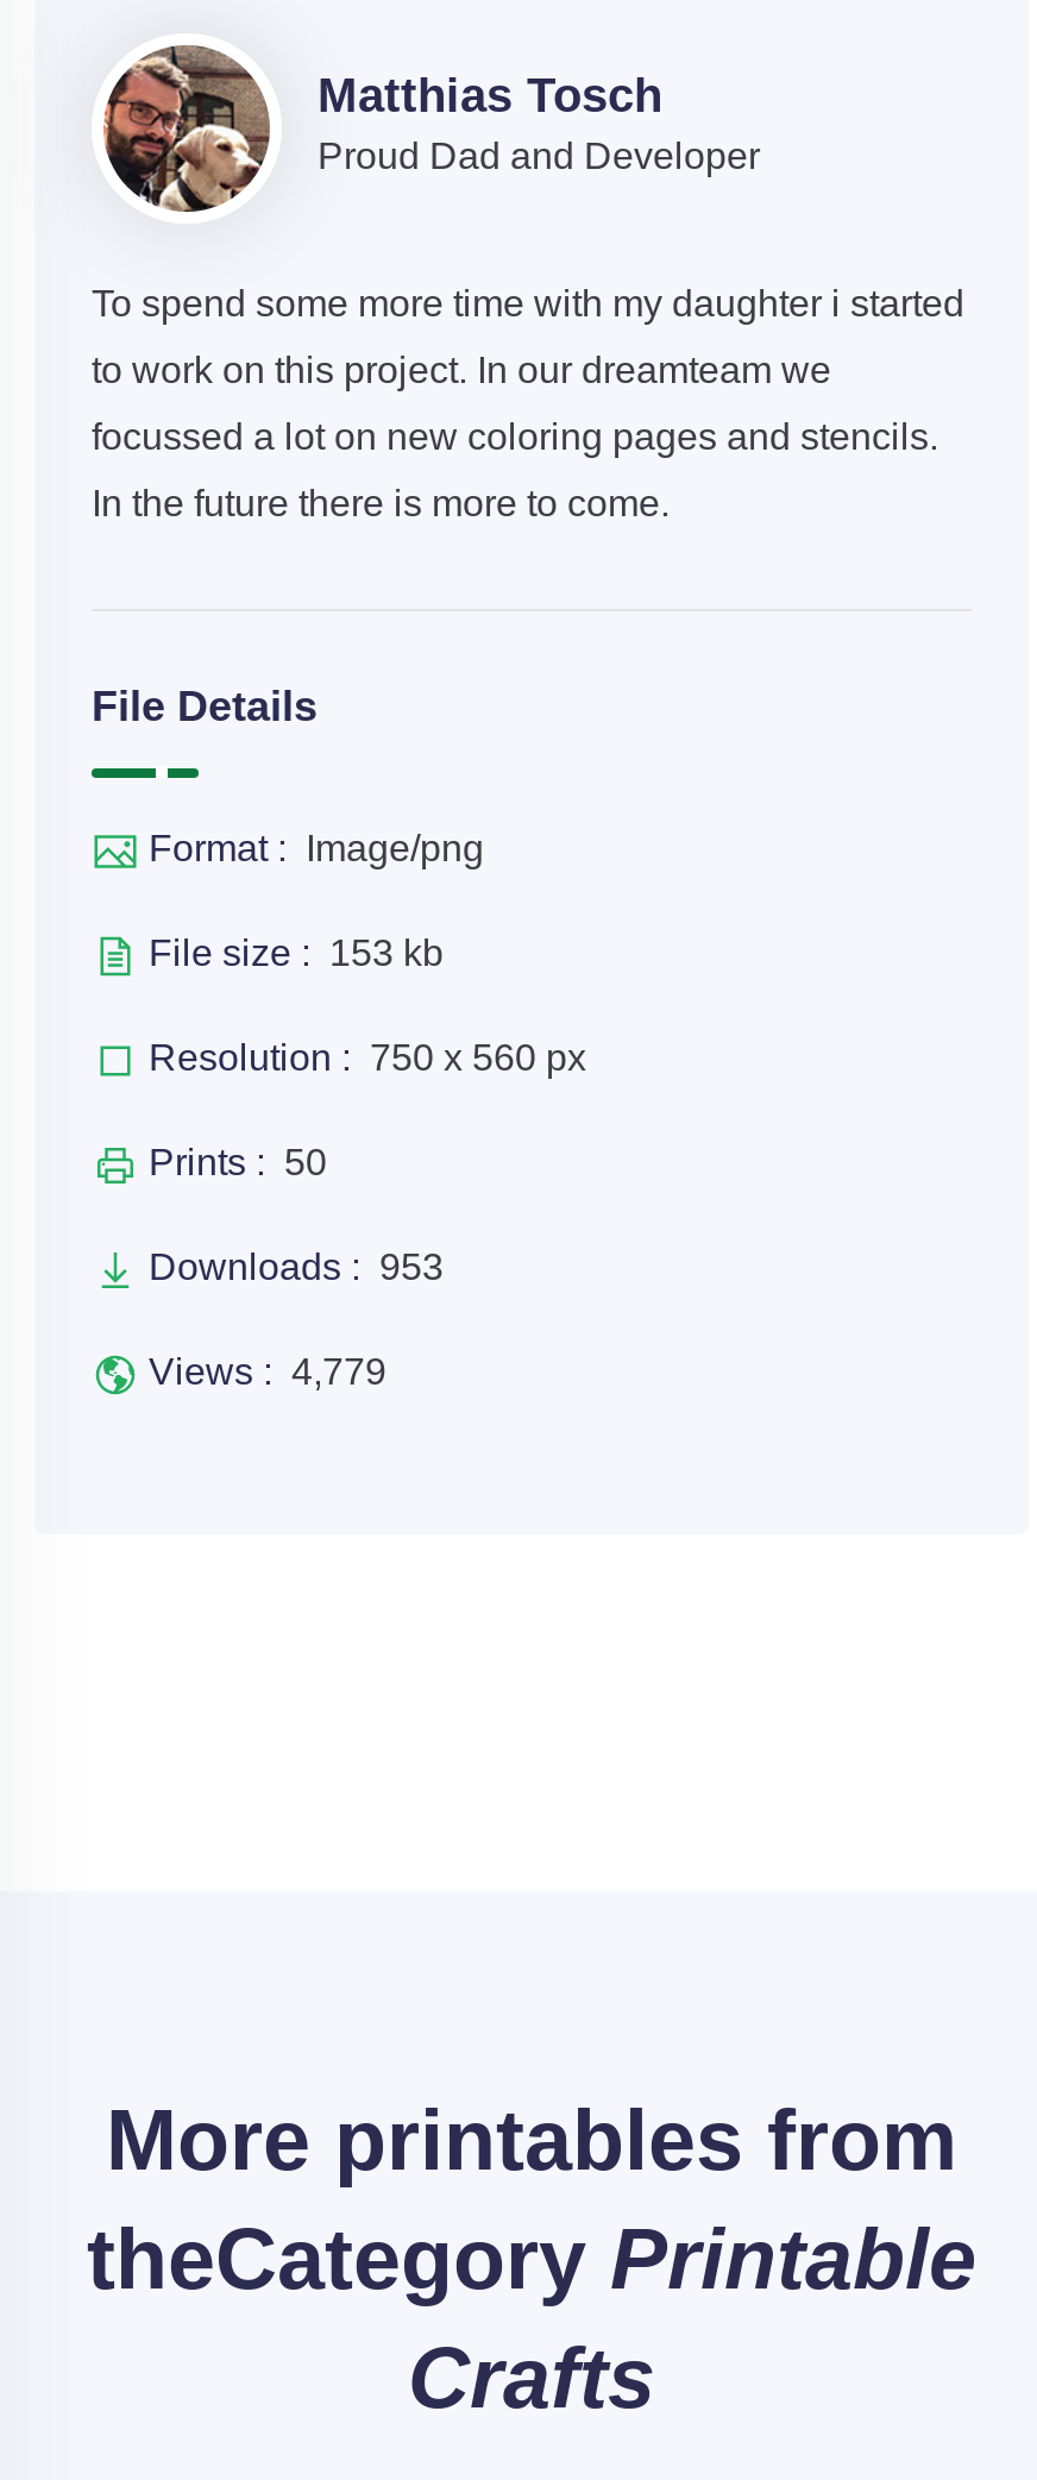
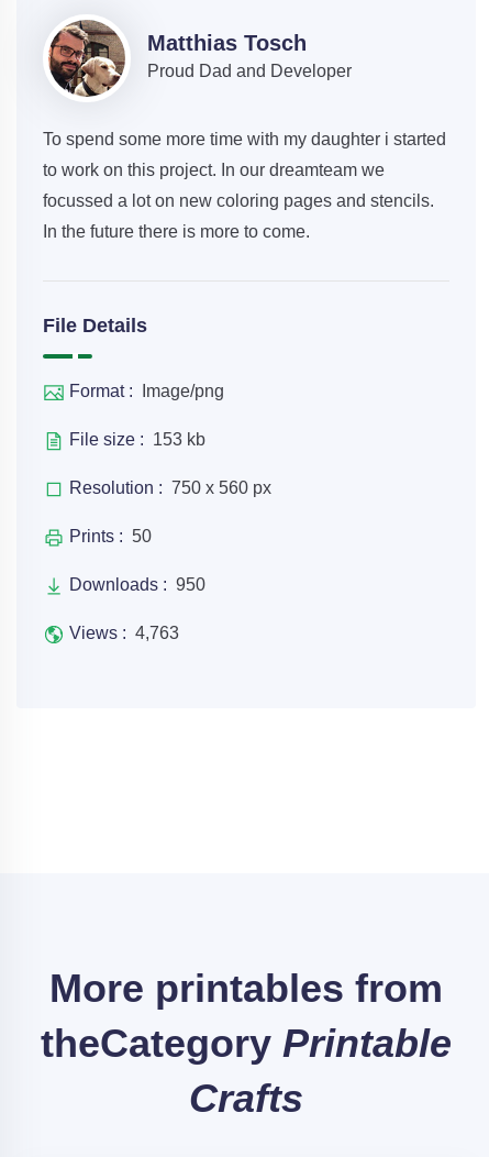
[149,1247,444,1287] Downloads : 953 -> [69,575,205,594] Downloads : 950
[149,1351,386,1392] Views : 4,779 -> [69,624,179,642] Views : 4,763

